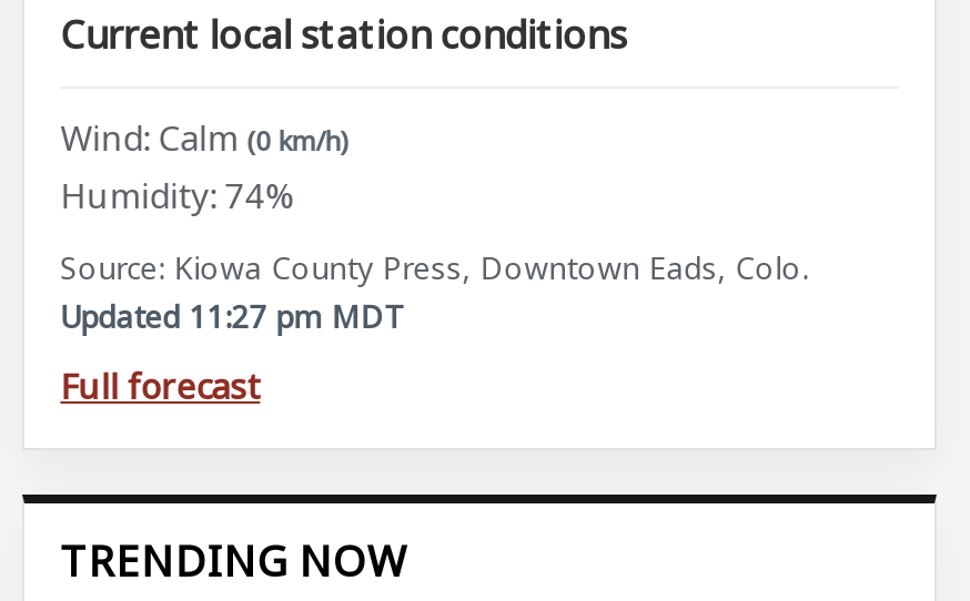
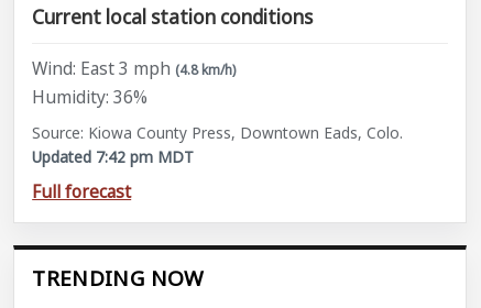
[60,114,347,219] Wind: Calm (0 km/h) | Humidity: 74% -> [32,56,236,109] Wind: East 3 mph (4.8 km/h) | Humidity: 36%
[60,296,404,338] Updated 11:27 pm MDT -> [32,147,194,168] Updated 7:42 pm MDT

